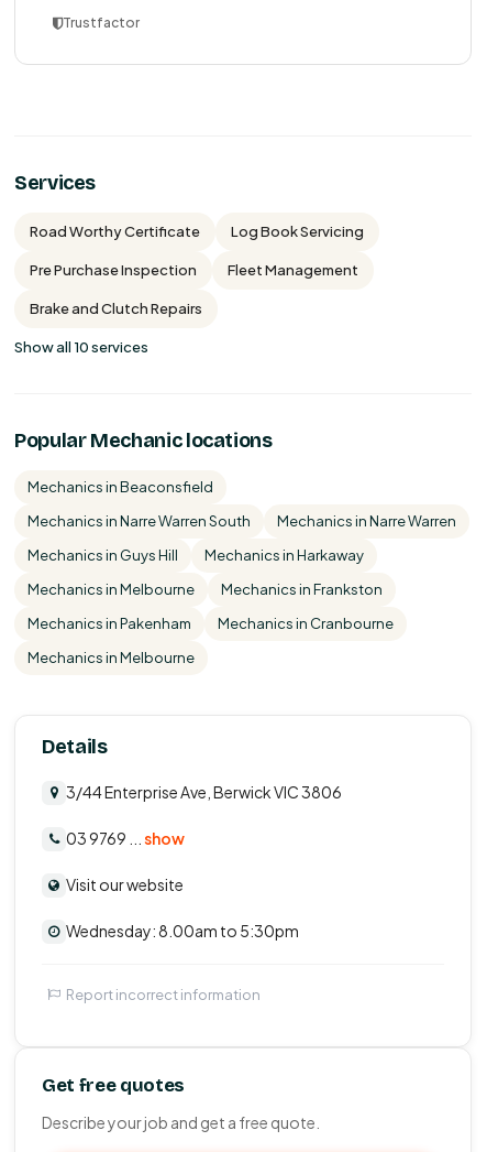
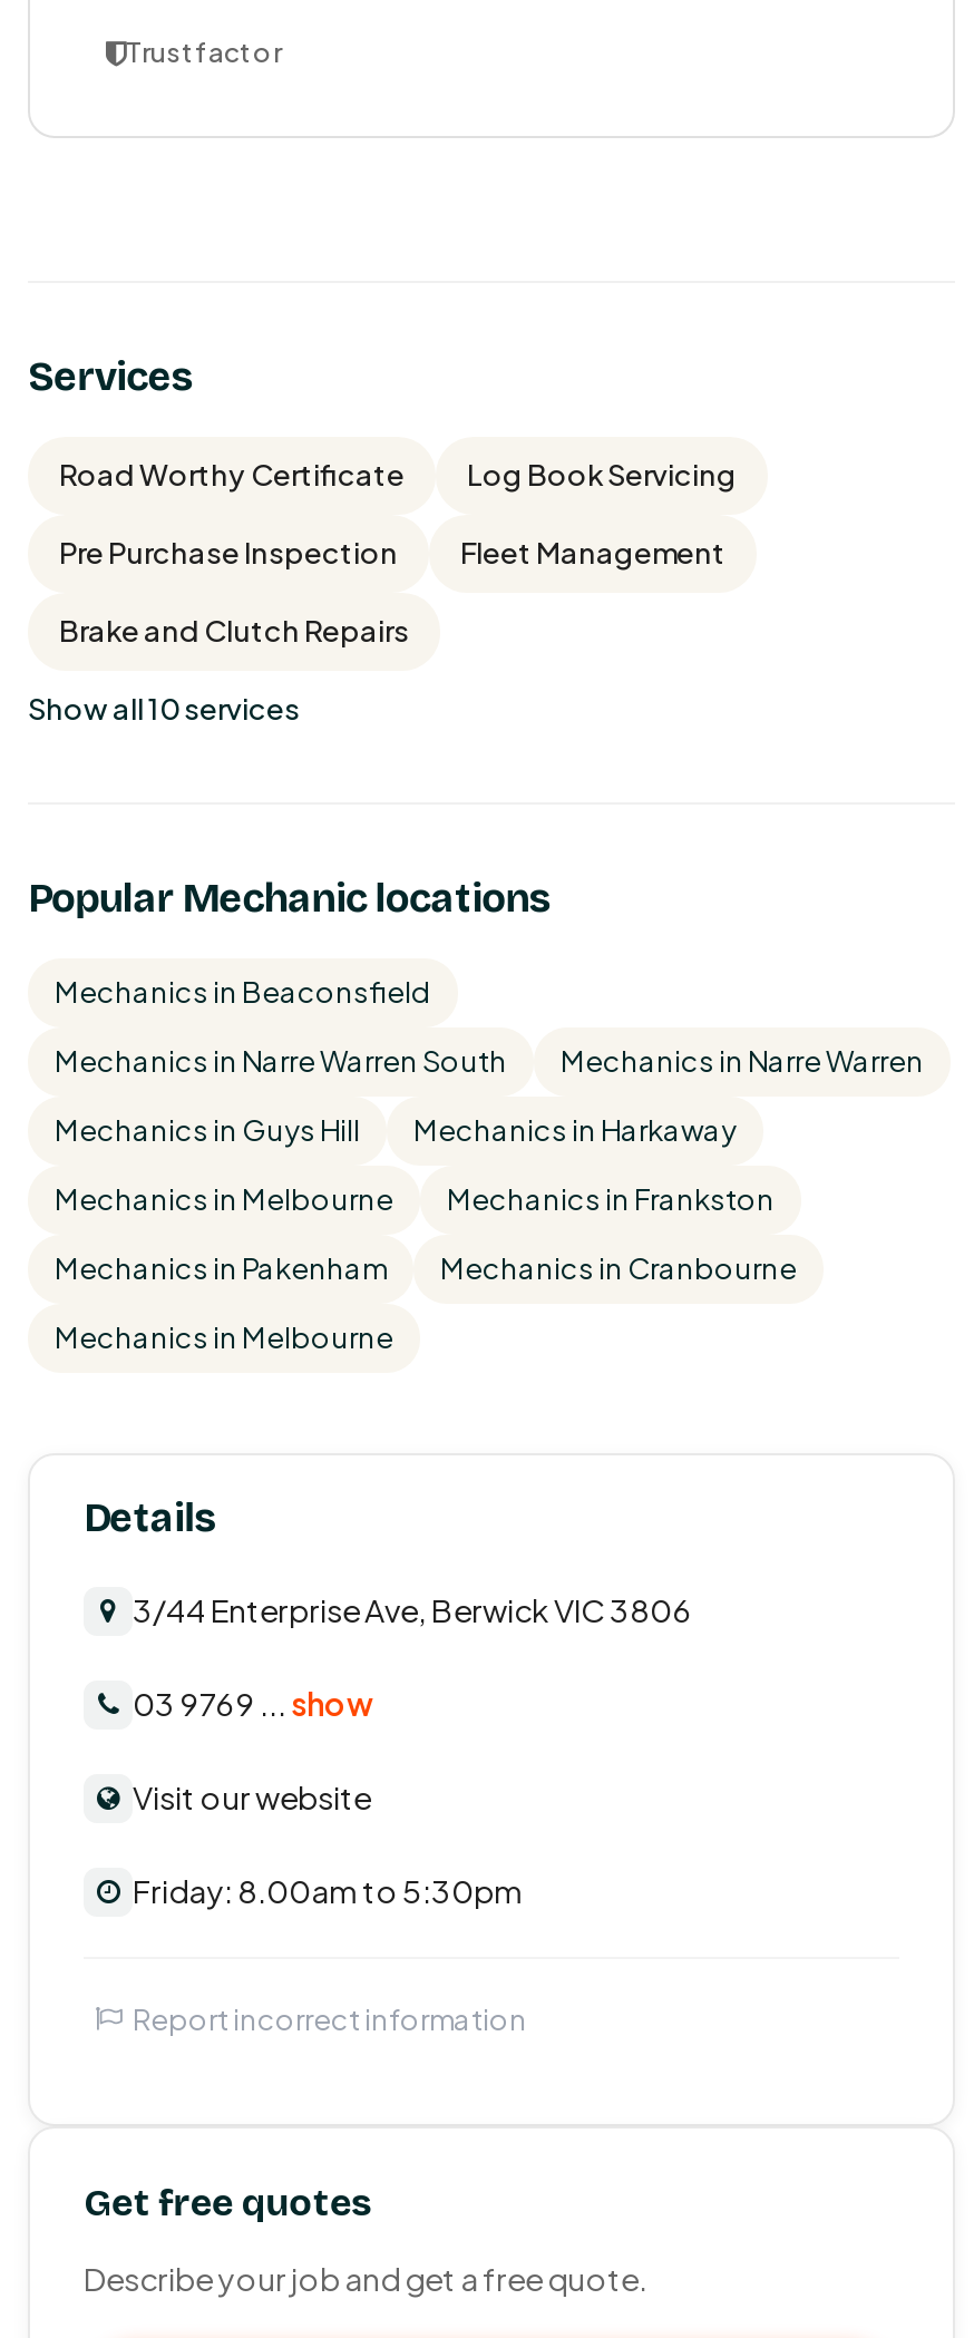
[66,921,299,941] Wednesday: 8.00am to 5:30pm -> [133,1870,523,1911] Friday: 8.00am to 5:30pm

